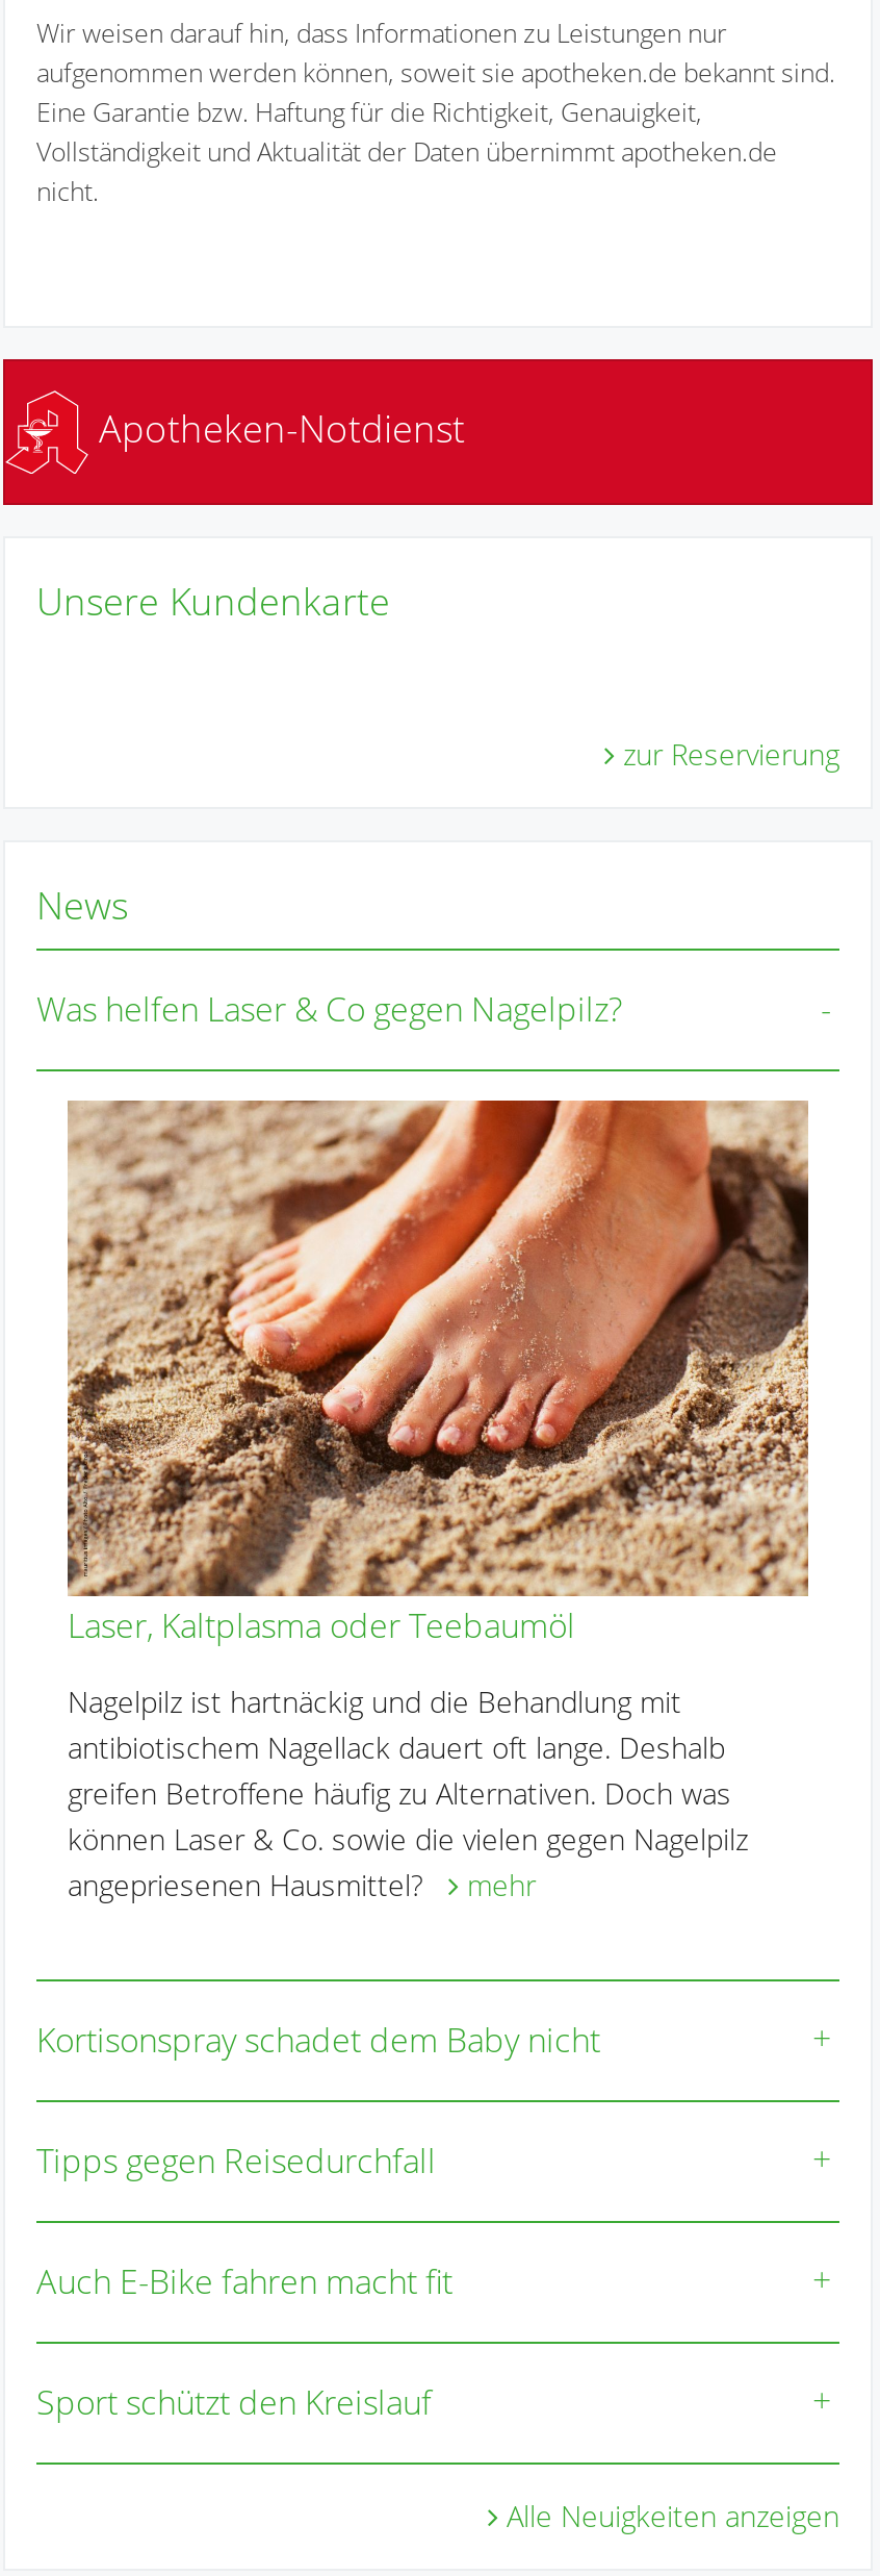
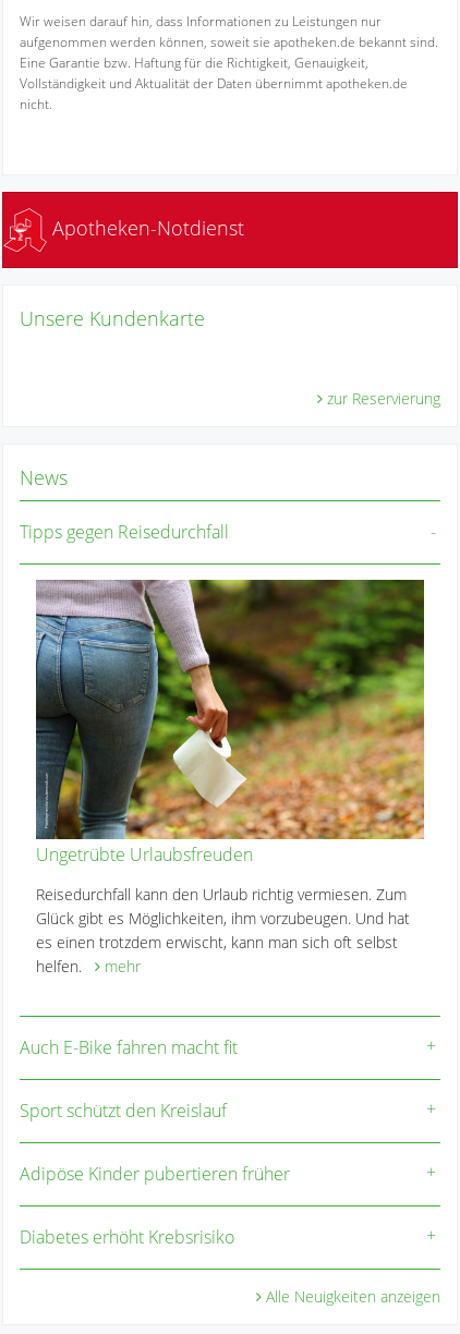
[36,987,623,1033] Was helfen Laser & Co gegen Nagelpilz? -> none
[66,1098,810,1596] [image] -> [35,579,425,840] [image]
[36,1602,748,2063] Laser, Kaltplasma oder Teebaumöl | Nagelpilz ist hartnäckig und die Behandlung mit | antibiotischem Nagellack dauert oft lange. Deshalb | greifen Betroffene häufig zu Alternativen. Doch was | können Laser & Co. sowie die vielen gegen Nagelpilz | angepriesenen Hausmittel? mehr | Kortisonspray schadet dem Baby nicht -> none
moved [36,2138,436,2183] -> [20,520,229,544]: Tipps gegen Reisedurchfall
none -> [36,842,410,977] Ungetrübte Urlaubsfreuden | Reisedurchfall kann den Urlaub richtig vermiesen. Zum | Glück gibt es Möglichkeiten, ihm vorzubeugen. Und hat | es einen trotzdem erwischt, kann man sich oft selbst | helfen. mehr
moved [36,2258,452,2425] -> [20,1035,238,1123]: Auch E-Bike fahren macht fit | Sport schützt den Kreislauf
none -> [20,1162,290,1249] Adipöse Kinder pubertieren früher | Diabetes erhöht Krebsrisiko

